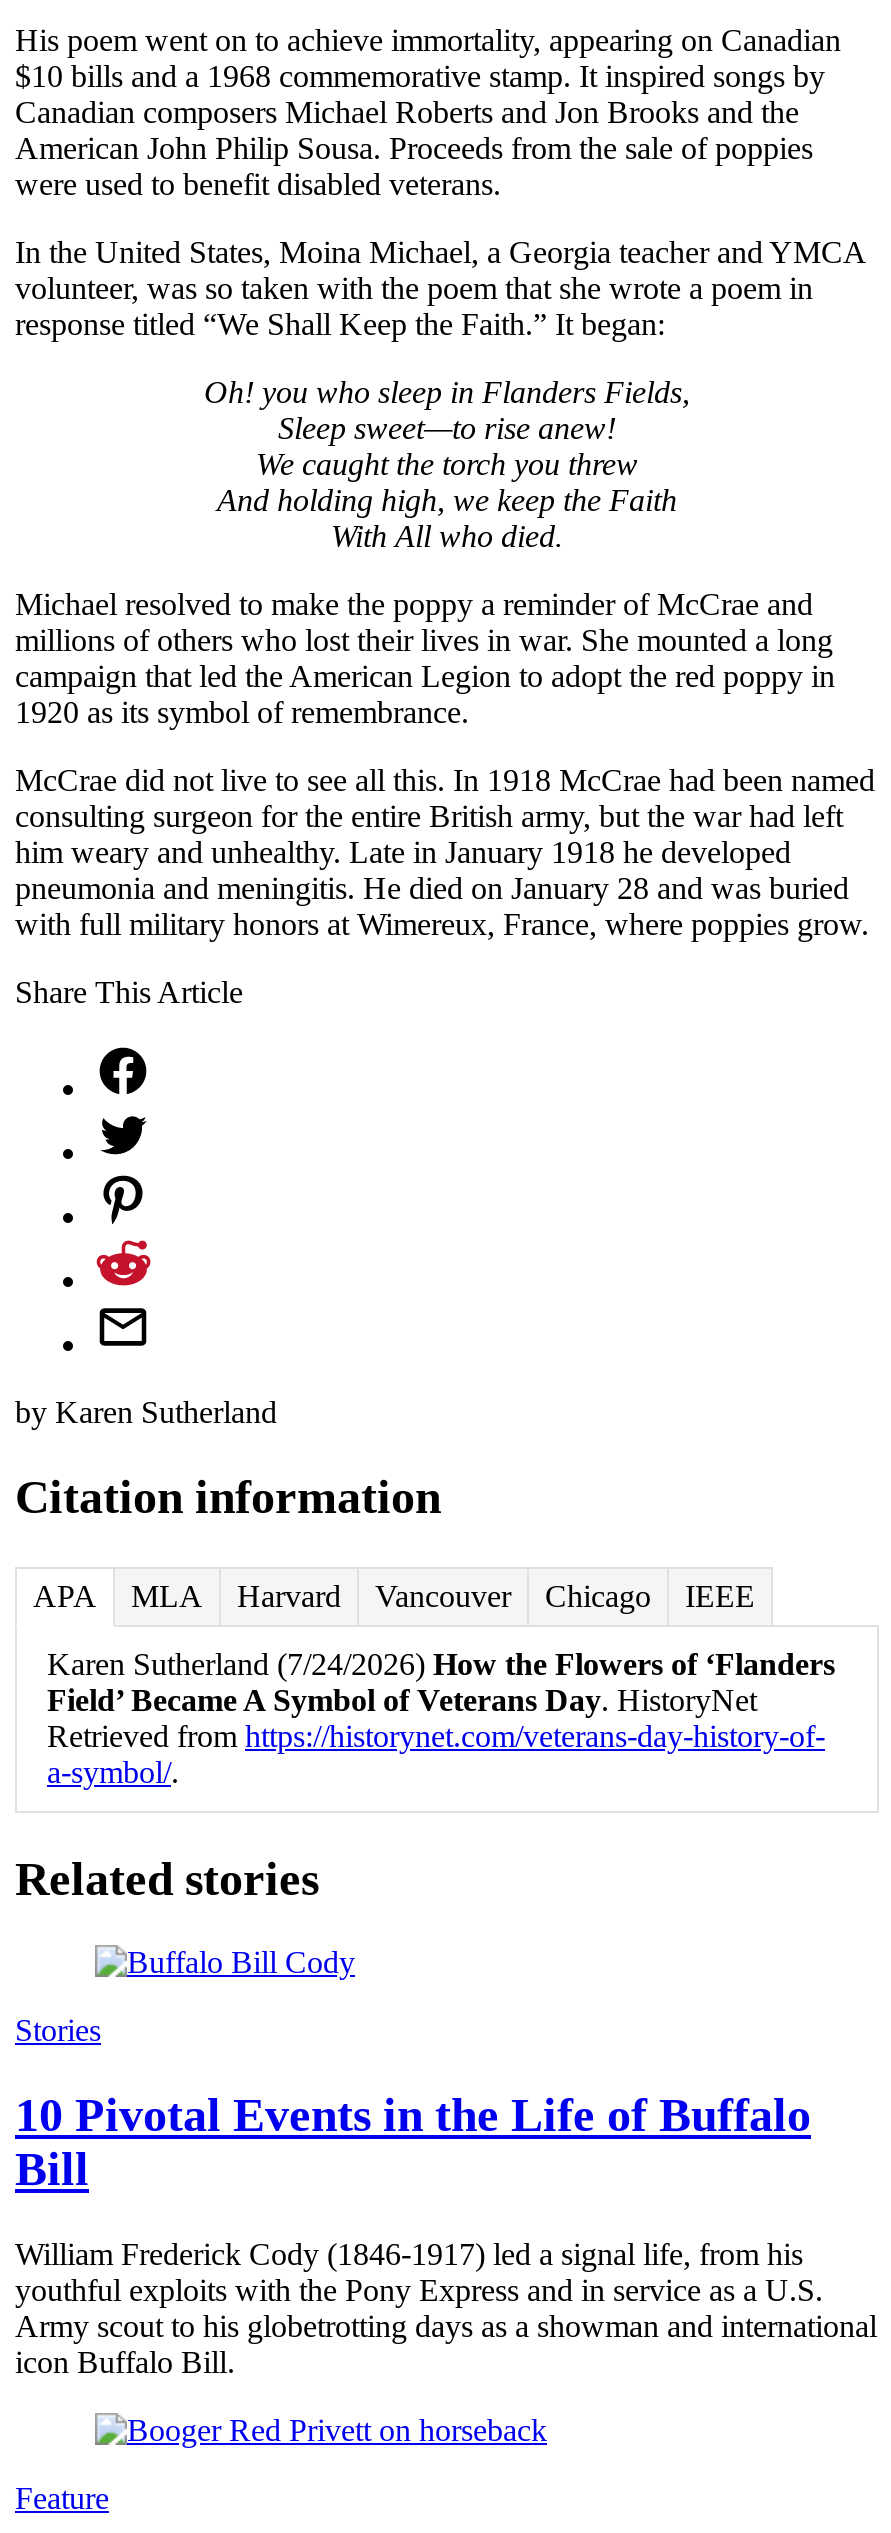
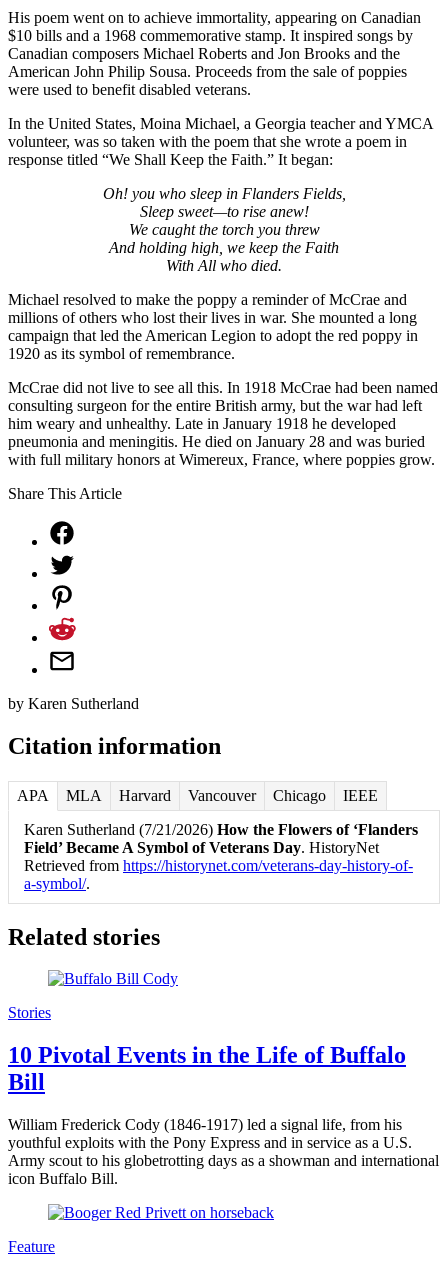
[47,1646,835,1680] Karen Sutherland (7/24/2026) How the Flowers of ‘Flanders -> [24,821,418,838] Karen Sutherland (7/21/2026) How the Flowers of ‘Flanders

